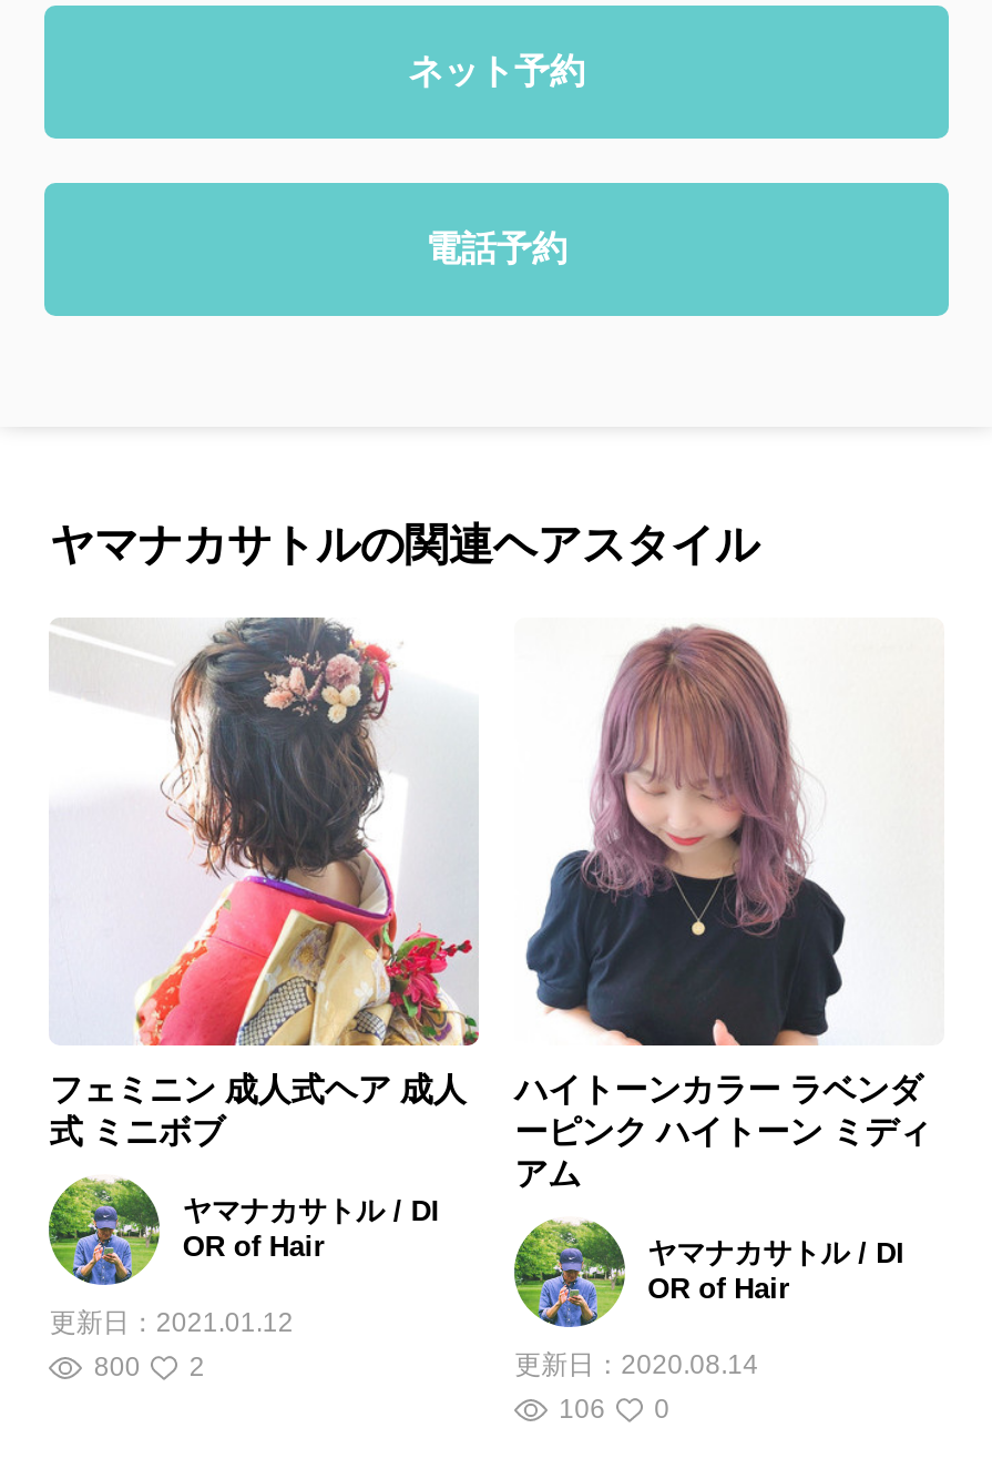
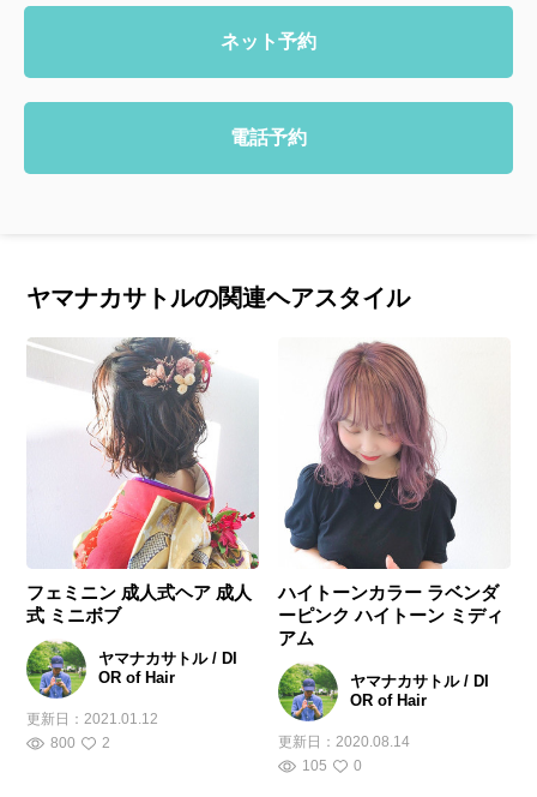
[559,1394,670,1426] 106 0 -> [302,758,362,775] 105 0

